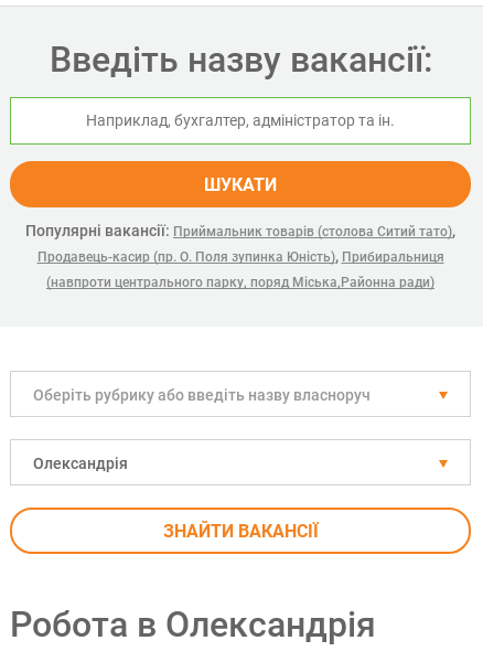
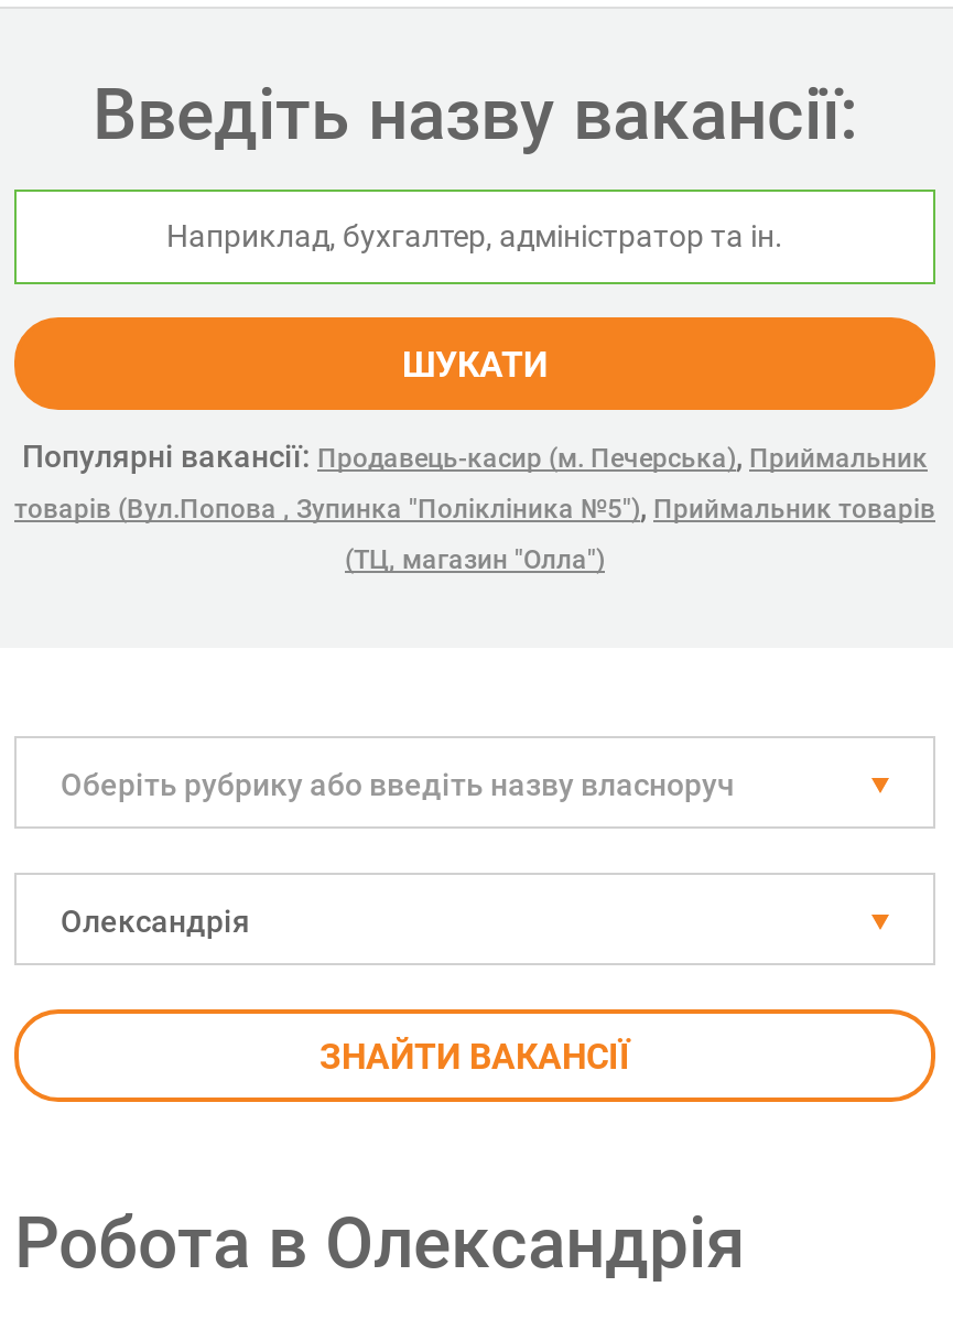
[25,222,455,265] Популярні вакансії: Приймальник товарів (столова Ситий тато), | Продавець-касир (пр. О. Поля зупинка Юність), Прибиральниця -> [14,439,935,525] Популярні вакансії: Продавець-касир (м. Печерська), Приймальник | товарів (Вул.Попова , Зупинка "Полікліника №5"), Приймальник товарів
[46,275,434,290] (навпроти центрального парку, поряд Міська,Районна ради) -> [345,544,605,575] (ТЦ, магазин "Олла")

